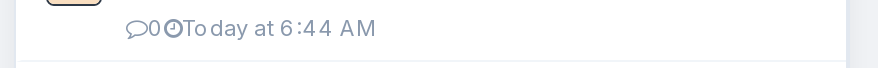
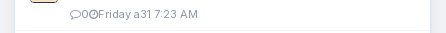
[148,14,376,42] 0 Today at 6:44 AM -> [81,7,198,21] 0 Friday a31 7:23 AM

